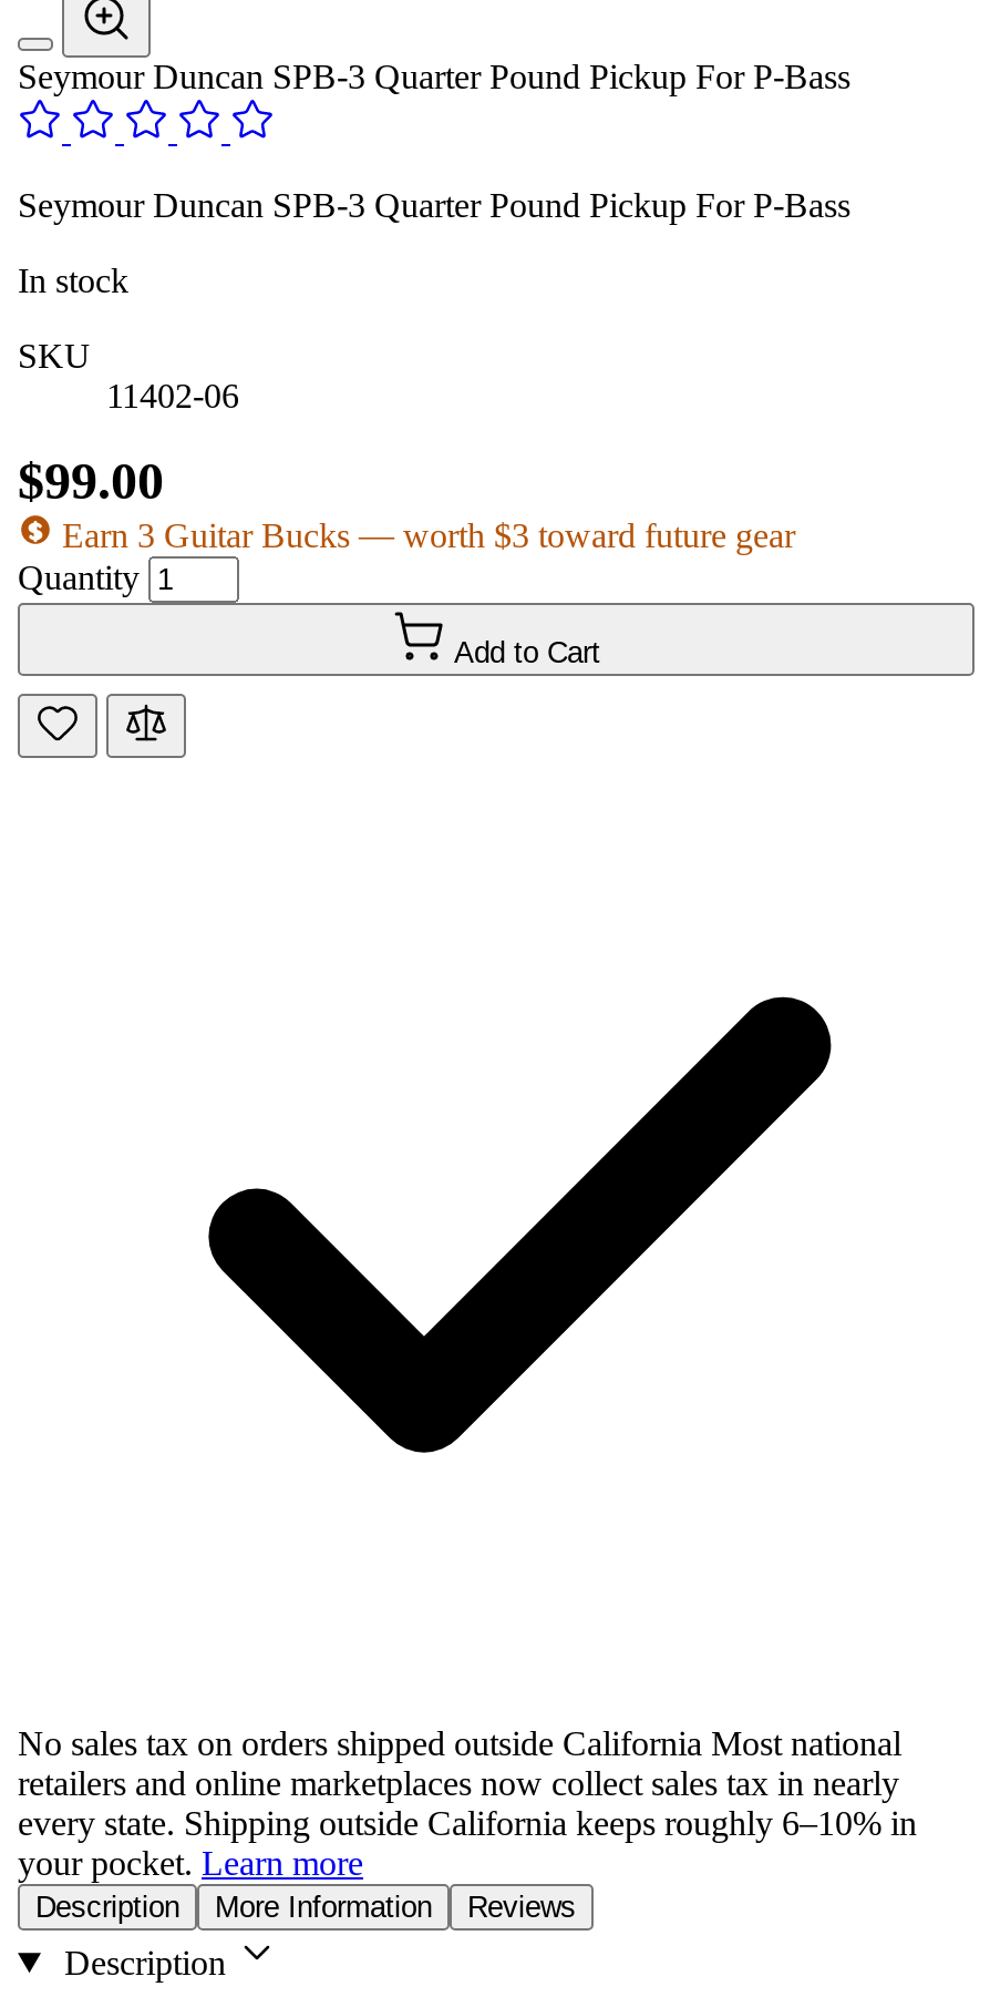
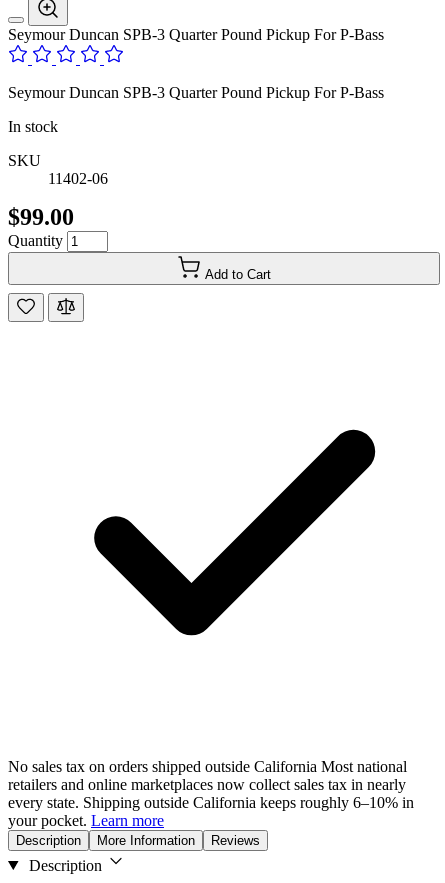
[62,516,795,554] Earn 3 Guitar Bucks — worth $3 toward future gear -> none

